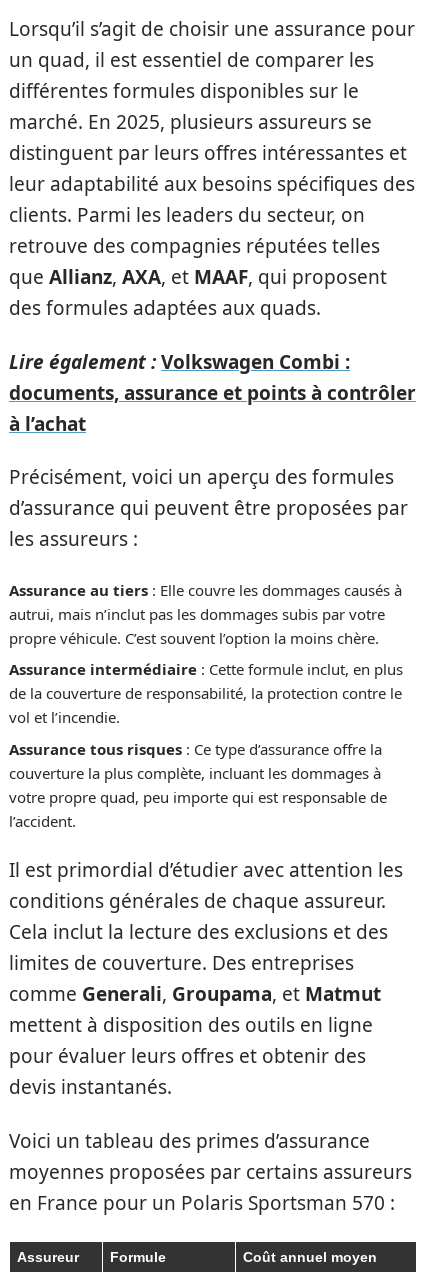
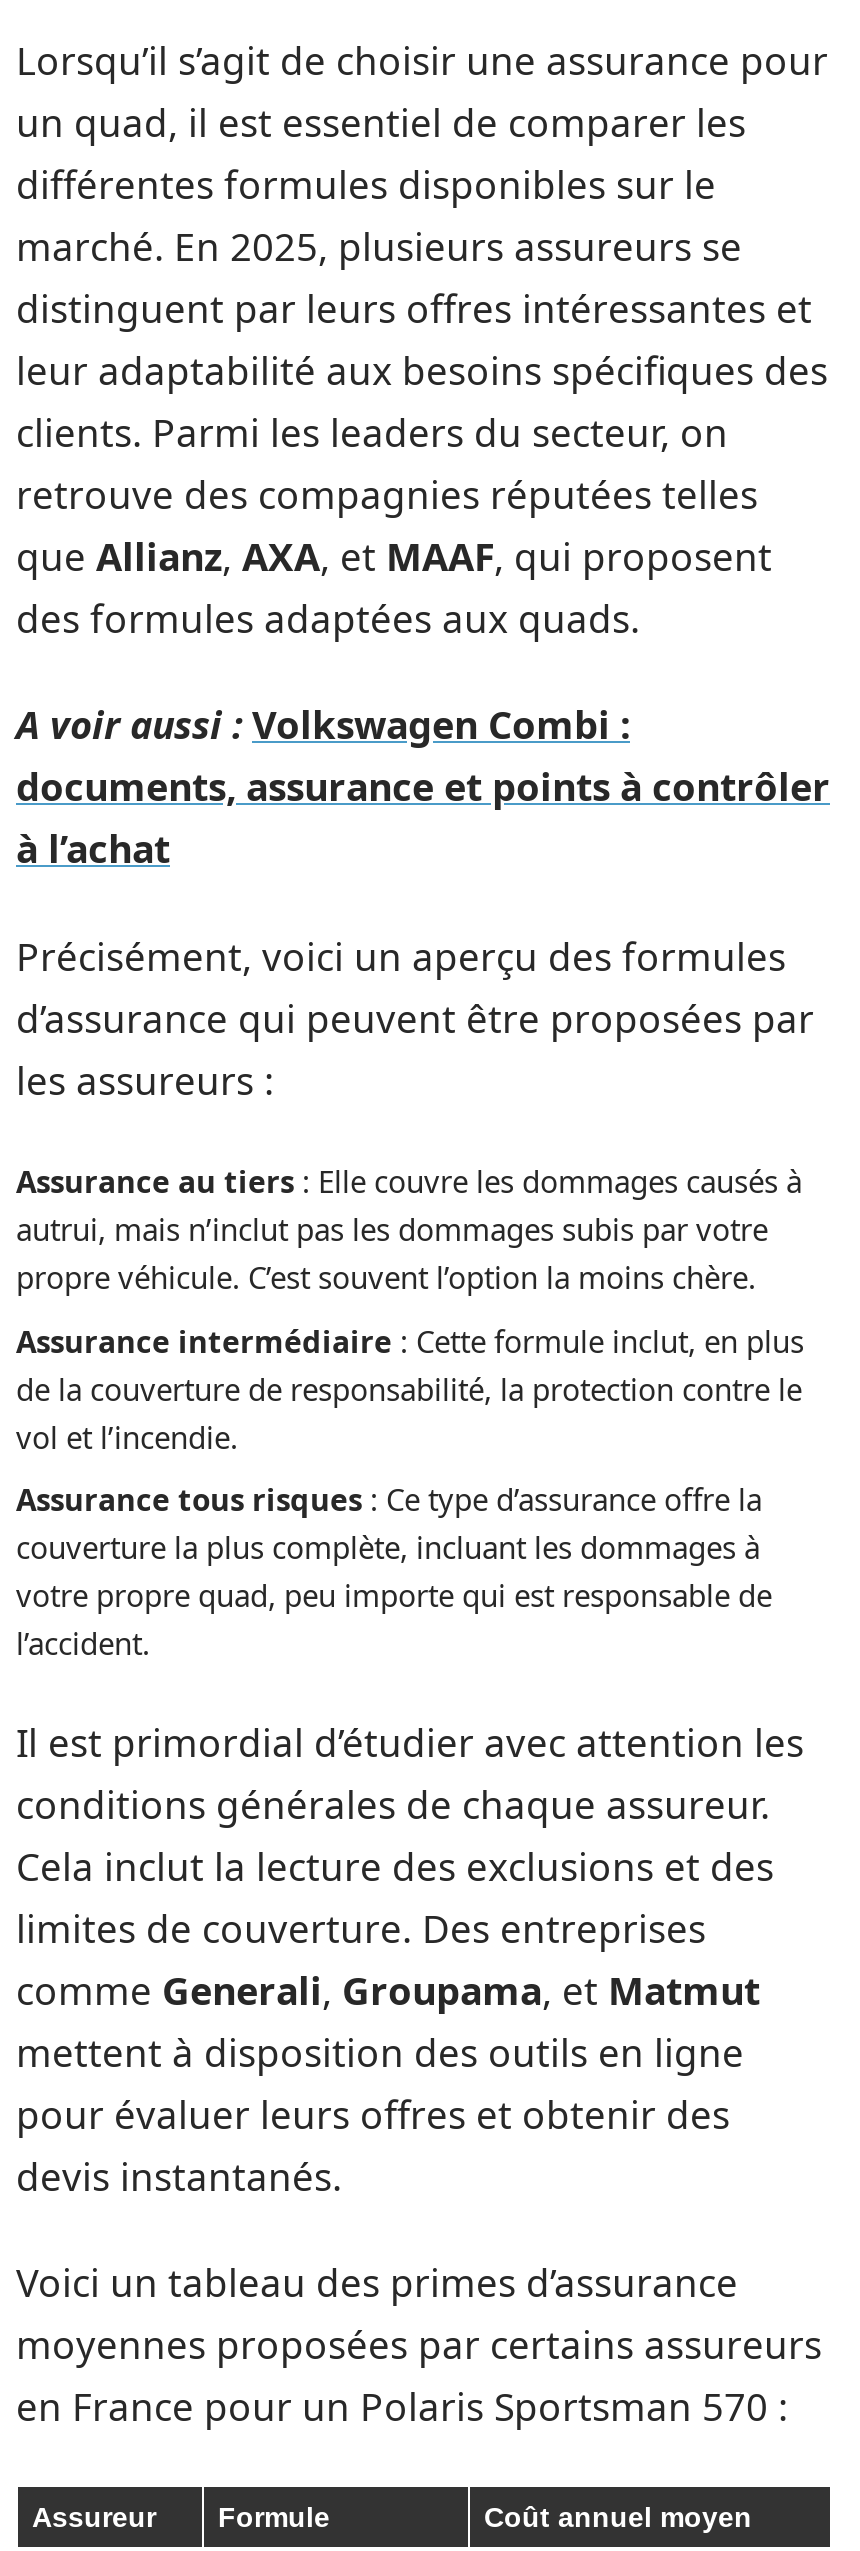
[9,349,350,375] Lire également : Volkswagen Combi : -> [16,699,630,751] A voir aussi : Volkswagen Combi :

